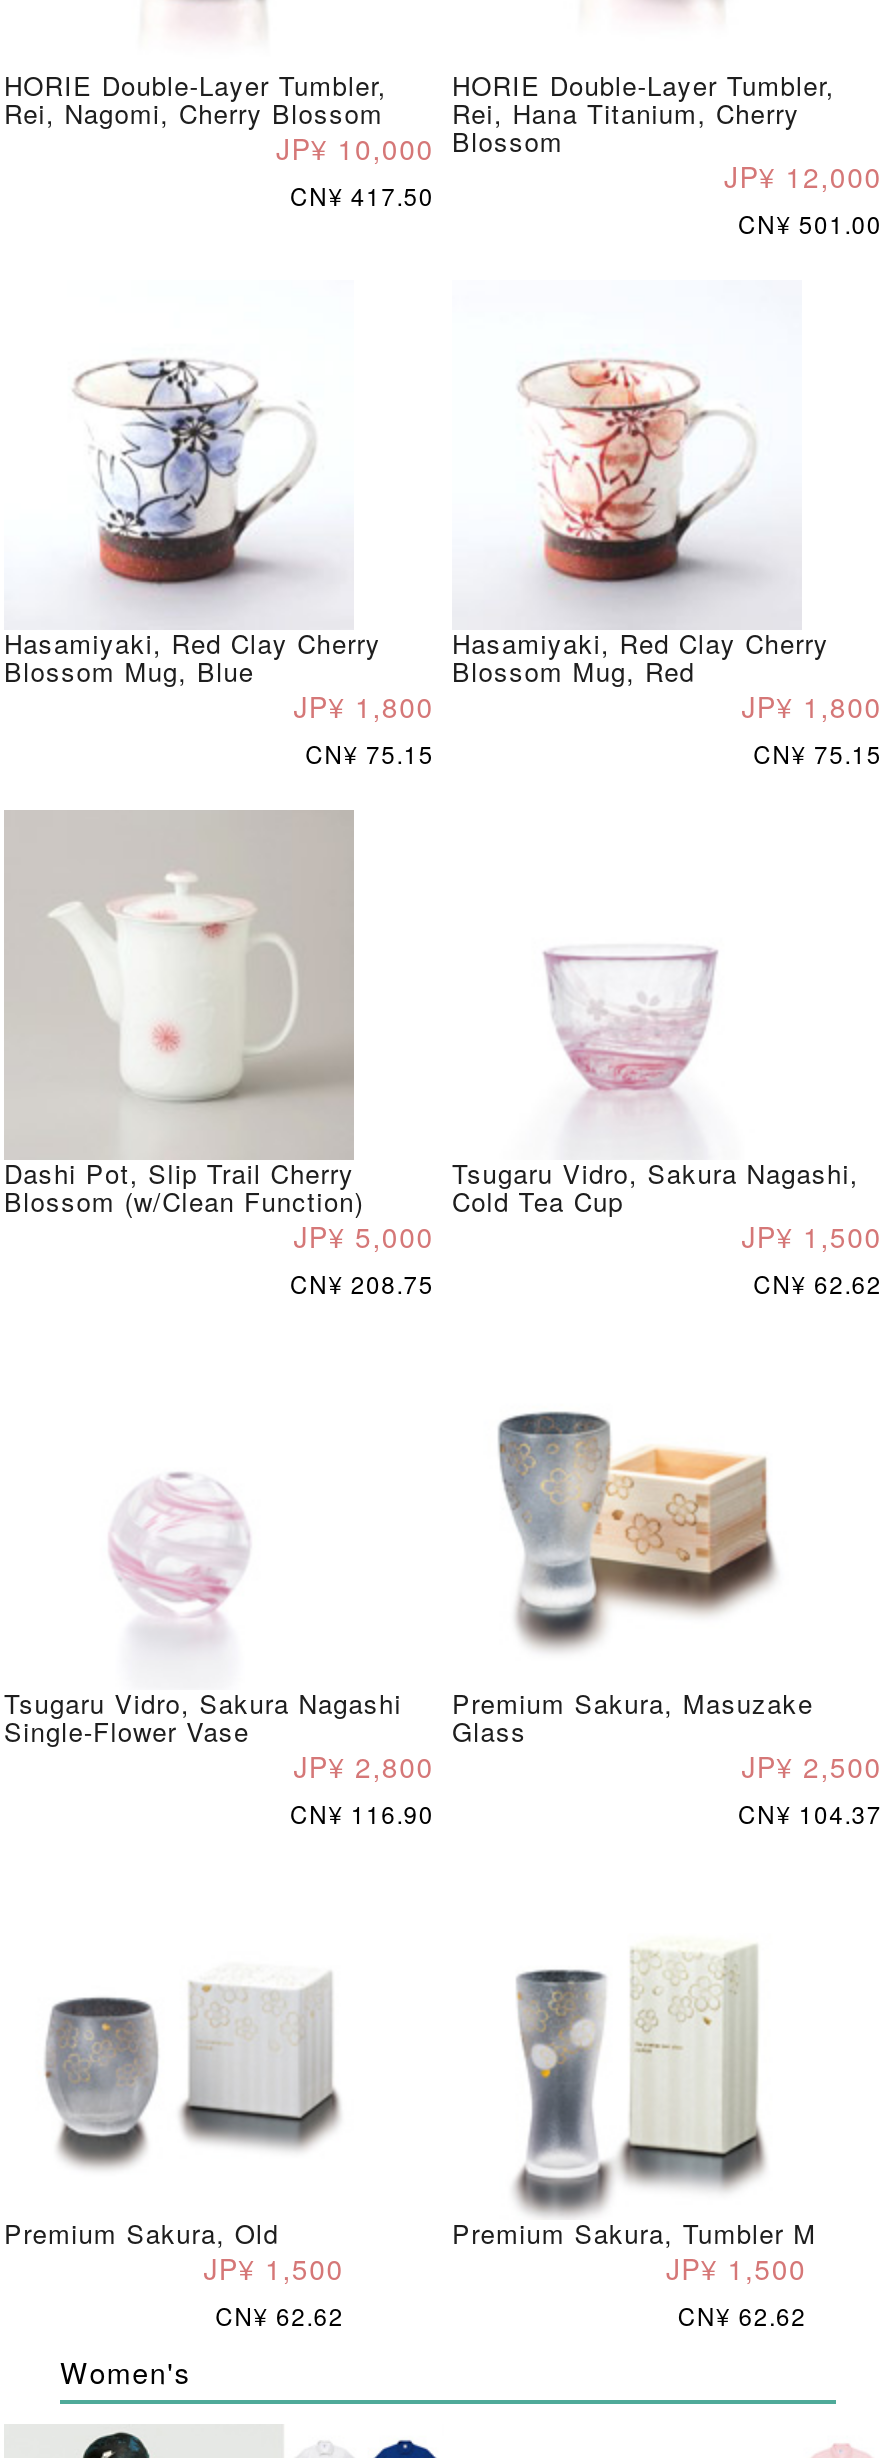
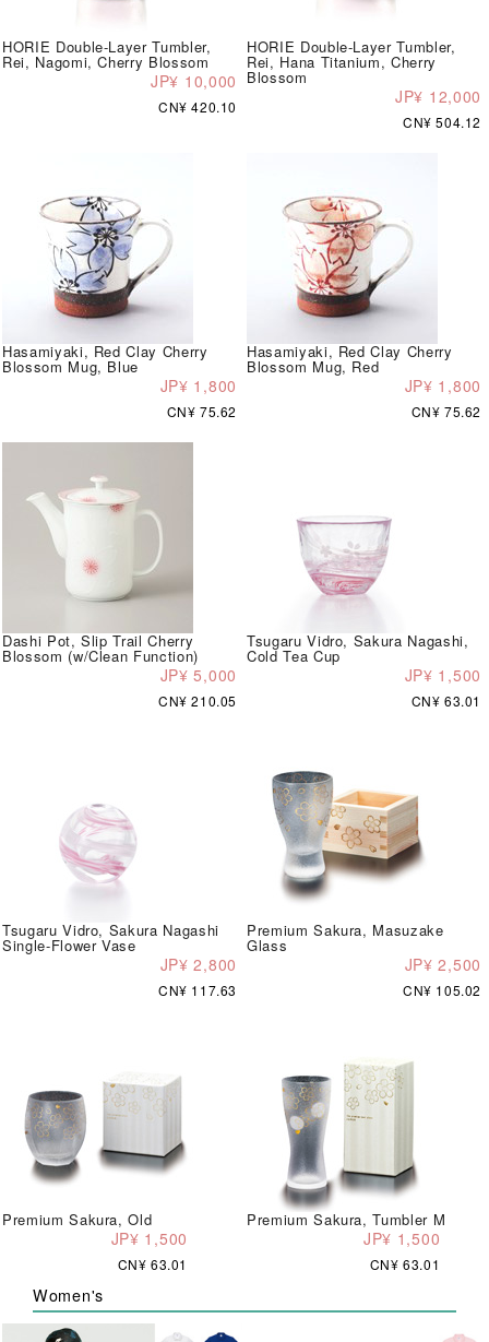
[290,177,434,211] CN¥ 417.50 -> [158,97,237,115] CN¥ 420.10
[738,205,882,239] CN¥ 501.00 -> [403,112,481,130] CN¥ 504.12
[305,735,434,769] CN¥ 75.15 -> [167,401,237,420] CN¥ 75.62
[753,735,882,769] CN¥ 75.15 -> [411,401,481,420] CN¥ 75.62
[290,1265,434,1299] CN¥ 208.75 -> [158,691,237,709] CN¥ 210.05
[753,1265,882,1299] CN¥ 62.62 -> [411,691,481,709] CN¥ 63.01
[290,1795,434,1829] CN¥ 116.90 -> [158,980,237,999] CN¥ 117.63
[738,1795,882,1829] CN¥ 104.37 -> [403,980,481,999] CN¥ 105.02
[215,2297,344,2331] CN¥ 62.62 -> [117,1254,188,1273] CN¥ 63.01
[678,2297,806,2331] CN¥ 62.62 -> [370,1254,440,1273] CN¥ 63.01

